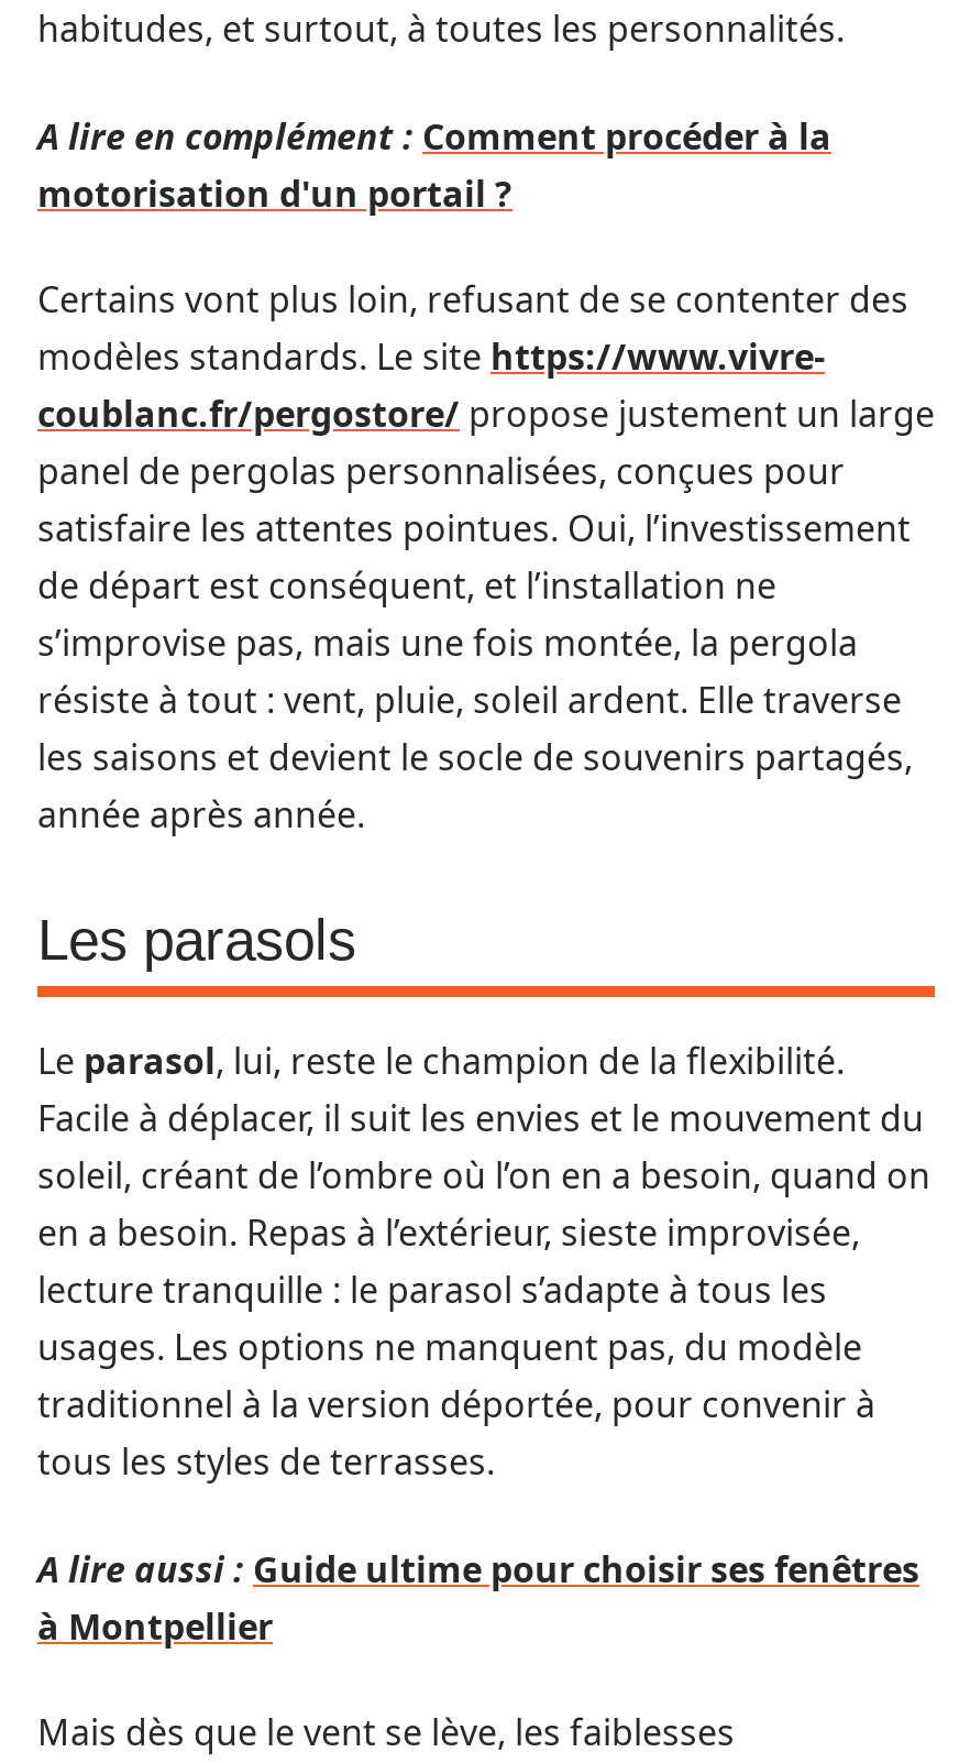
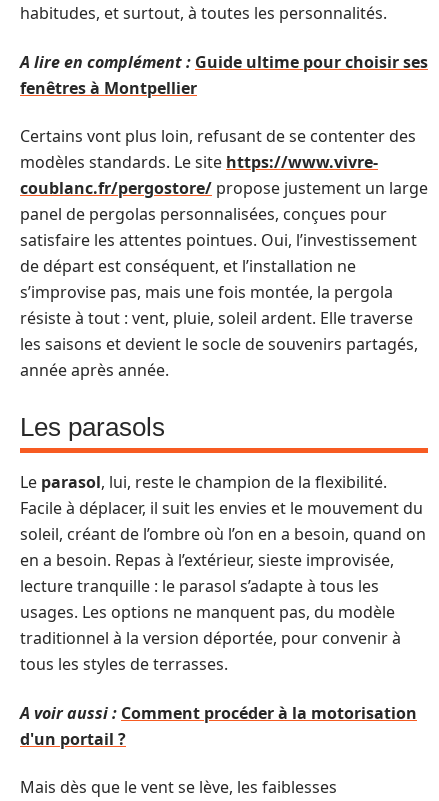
[37,111,831,217] A lire en complément : Comment procéder à la | motorisation d'un portail ? -> [20,50,428,98] A lire en complément : Guide ultime pour choisir ses | fenêtres à Montpellier
[37,1544,919,1650] A lire aussi : Guide ultime pour choisir ses fenêtres | à Montpellier -> [20,701,417,749] A voir aussi : Comment procéder à la motorisation | d'un portail ?

